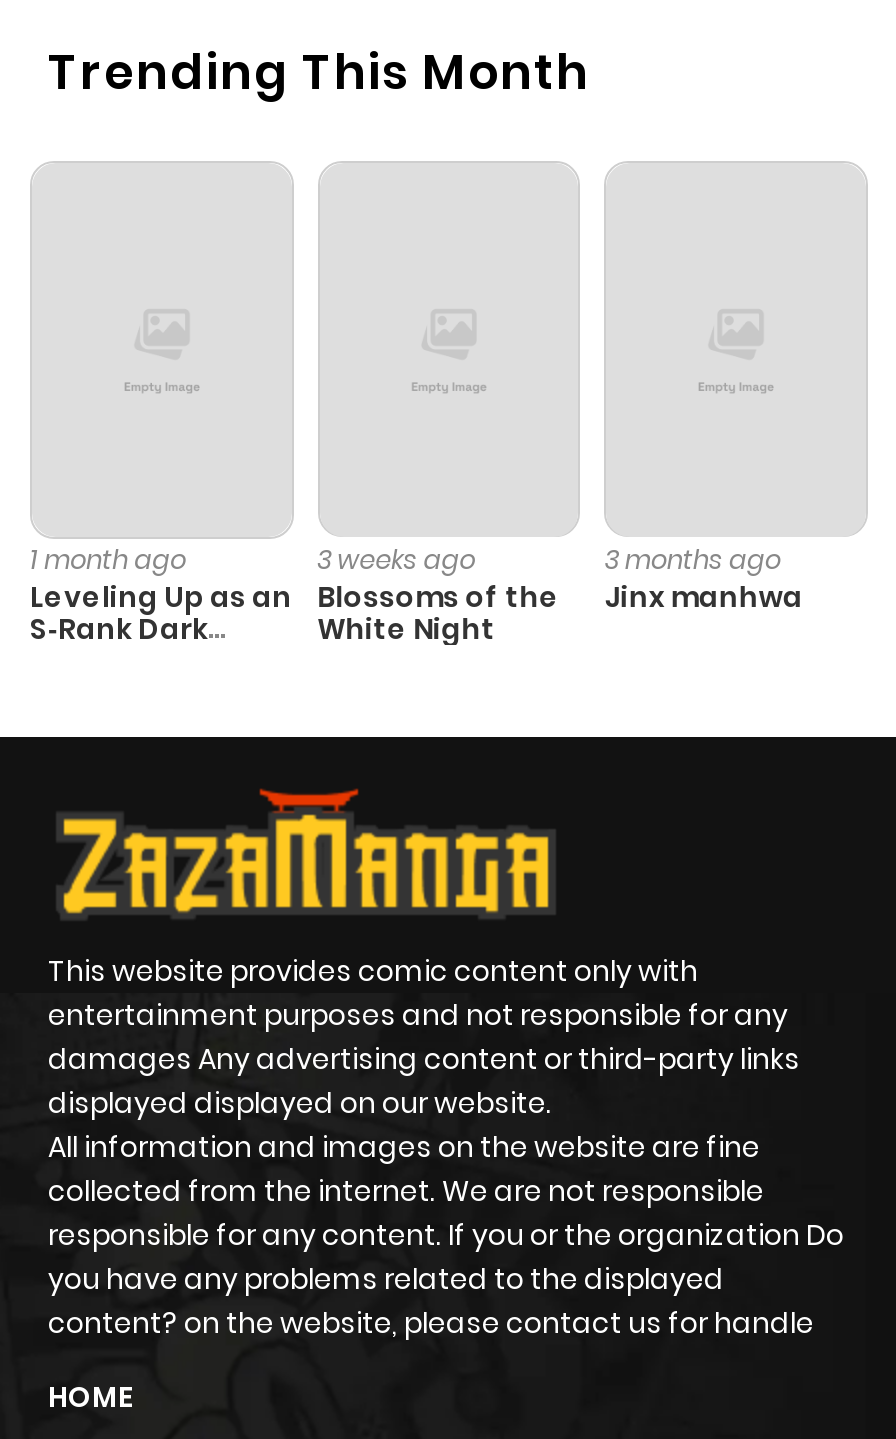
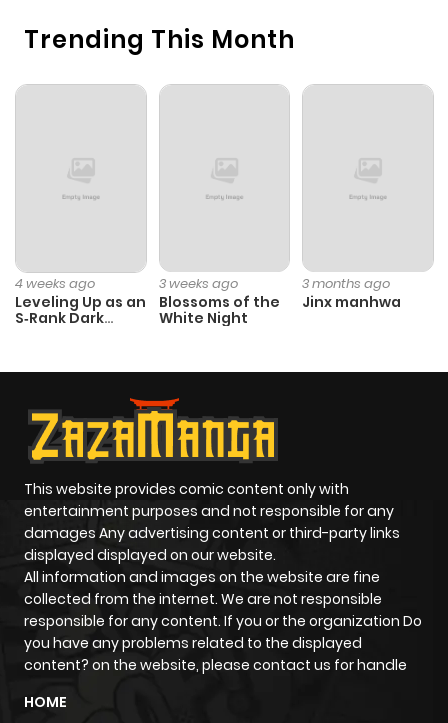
[30,540,186,578] 1 month ago -> [15,274,95,293] 4 weeks ago

